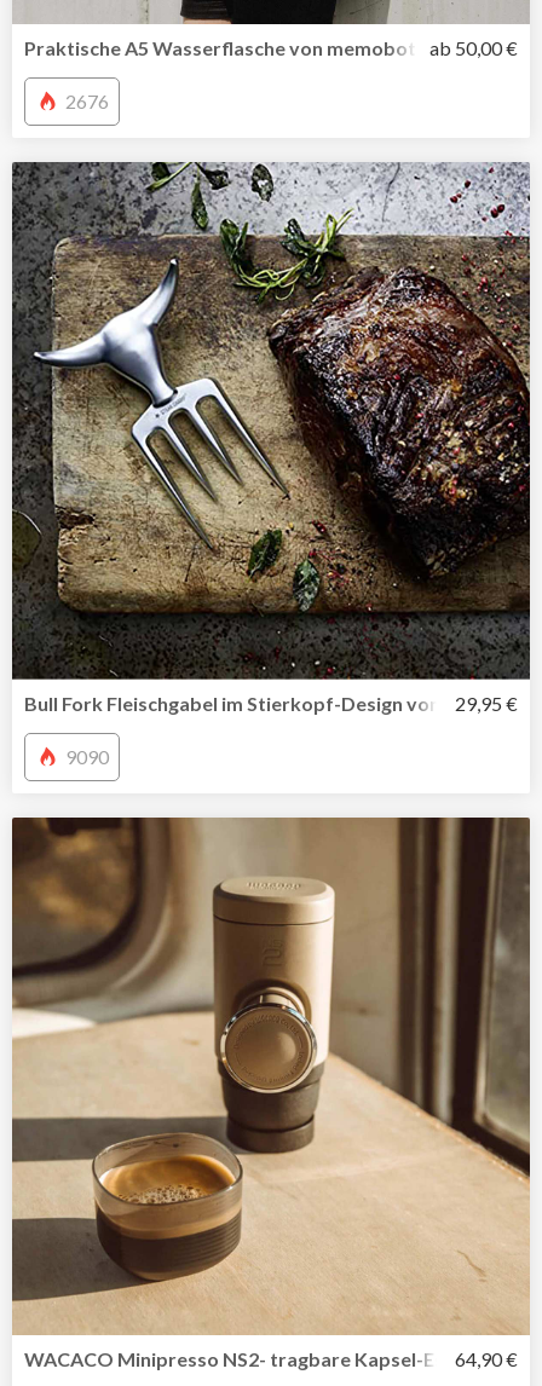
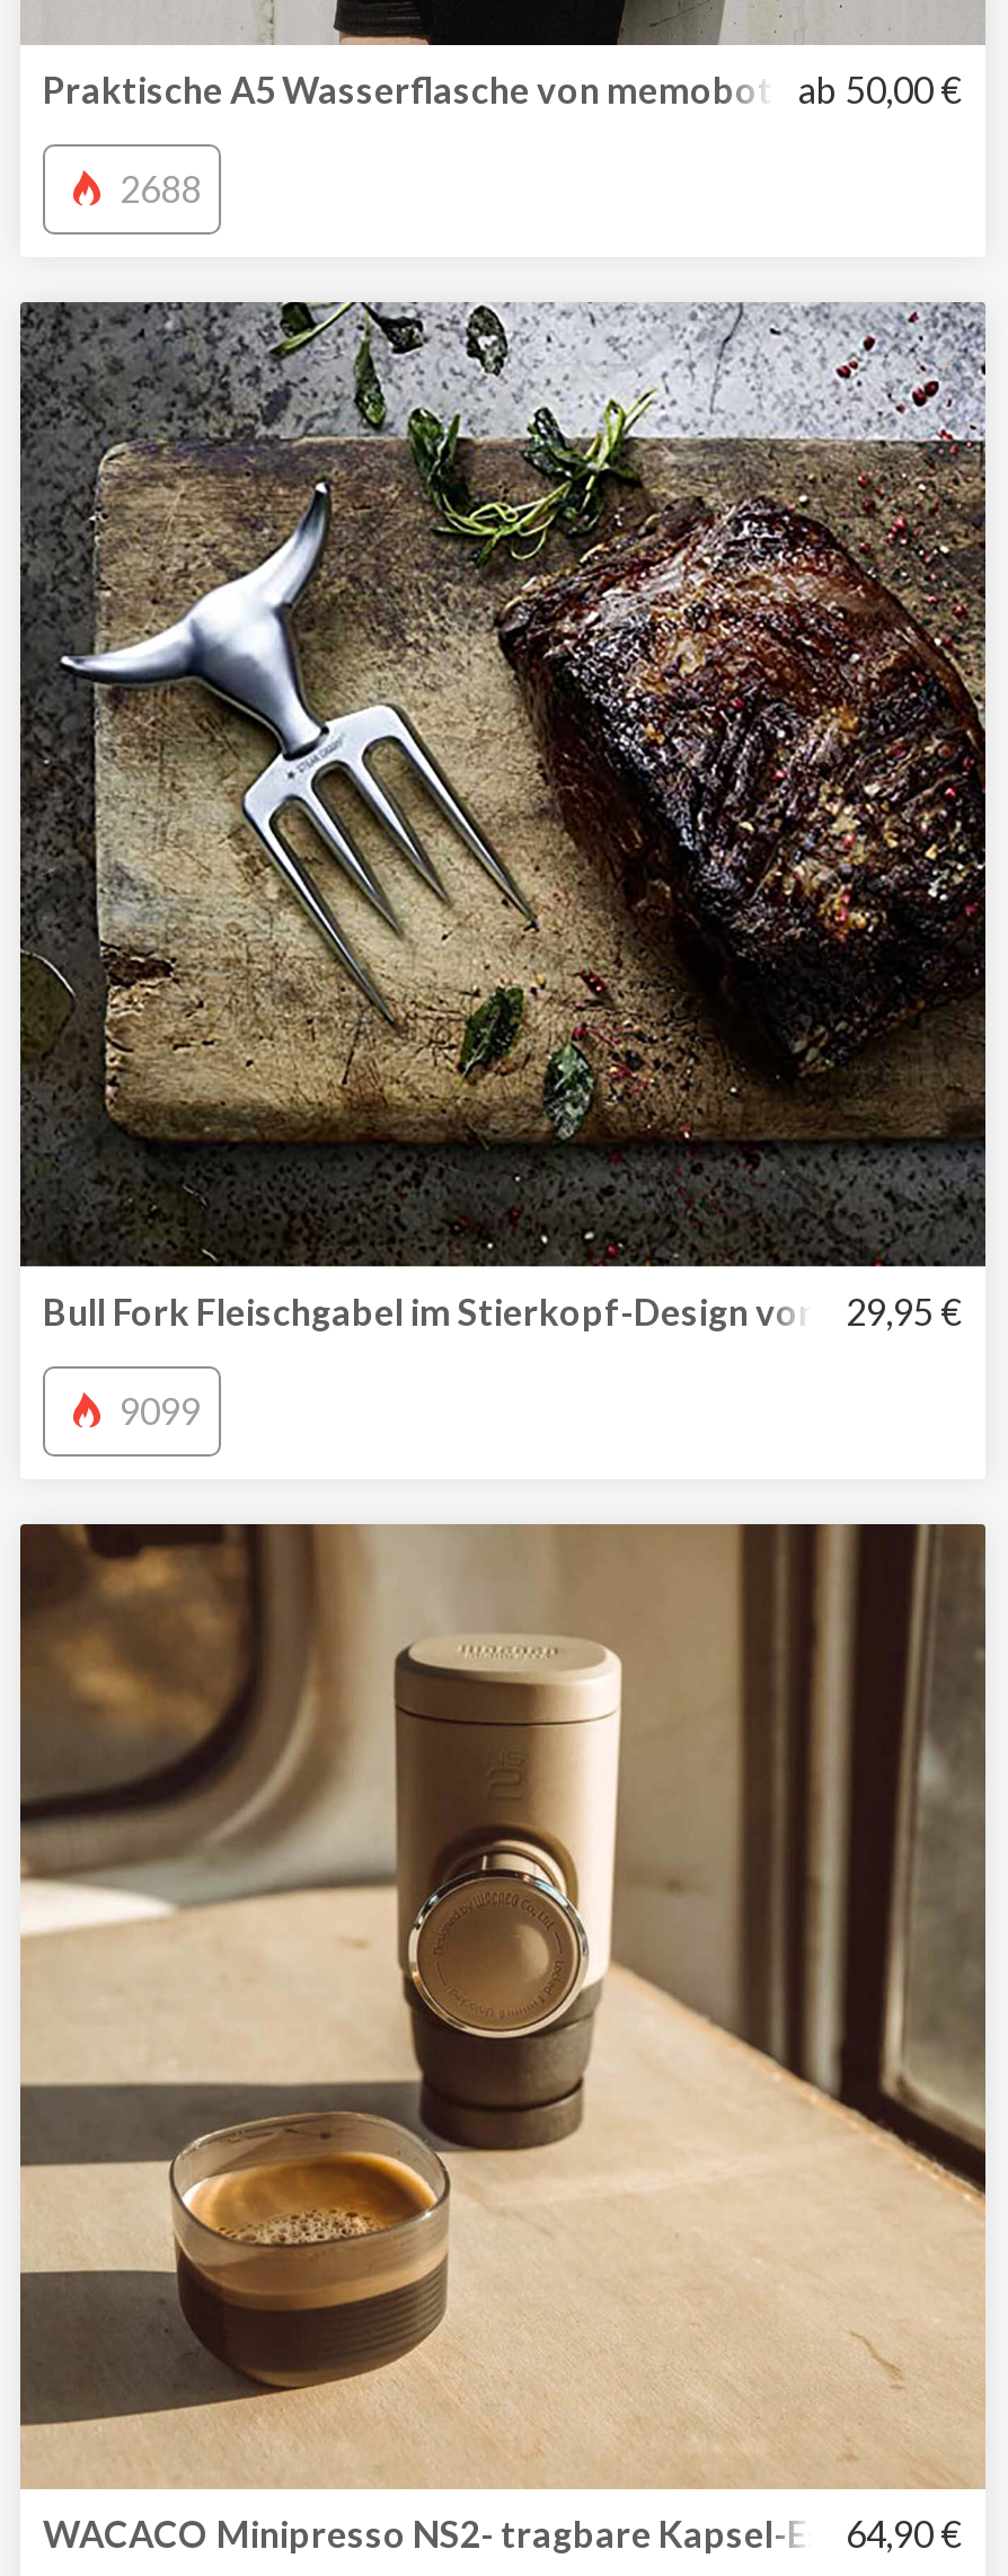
[65,89,109,112] 2676 -> [120,167,201,210] 2688
[65,745,109,768] 9090 -> [120,1389,201,1432] 9099

